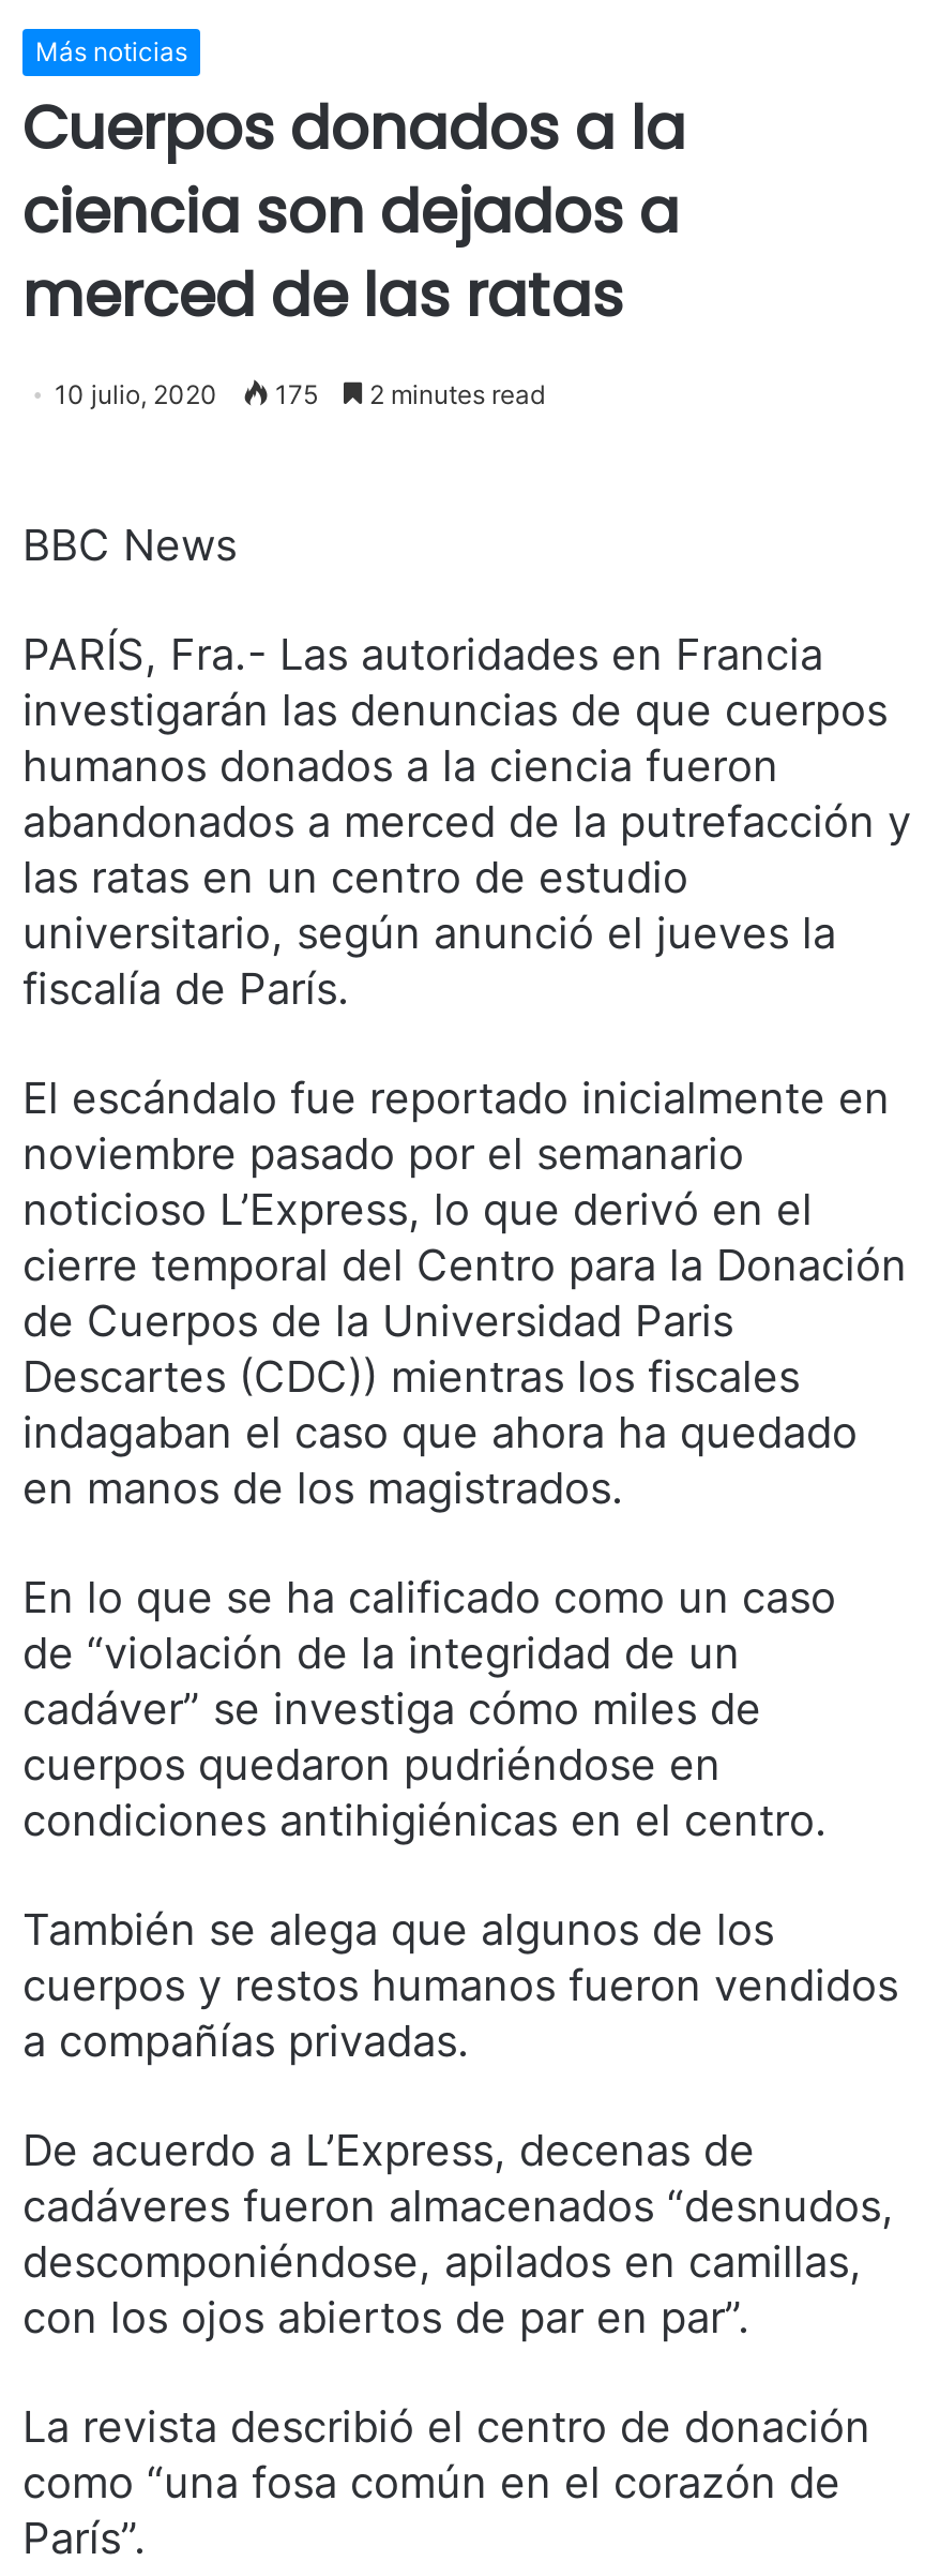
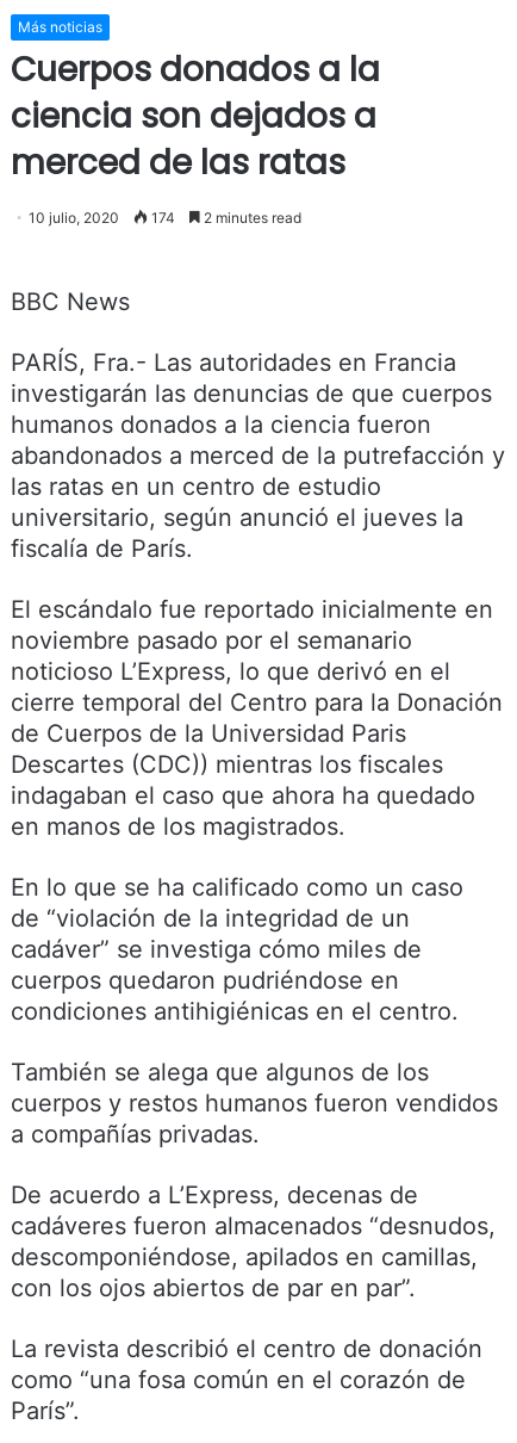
[55,379,545,411] 10 julio, 2020 175 2 minutes read -> [29,209,301,227] 10 julio, 2020 174 2 minutes read

